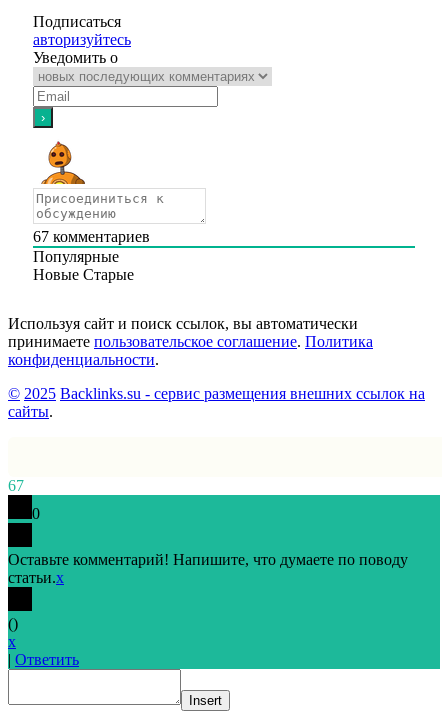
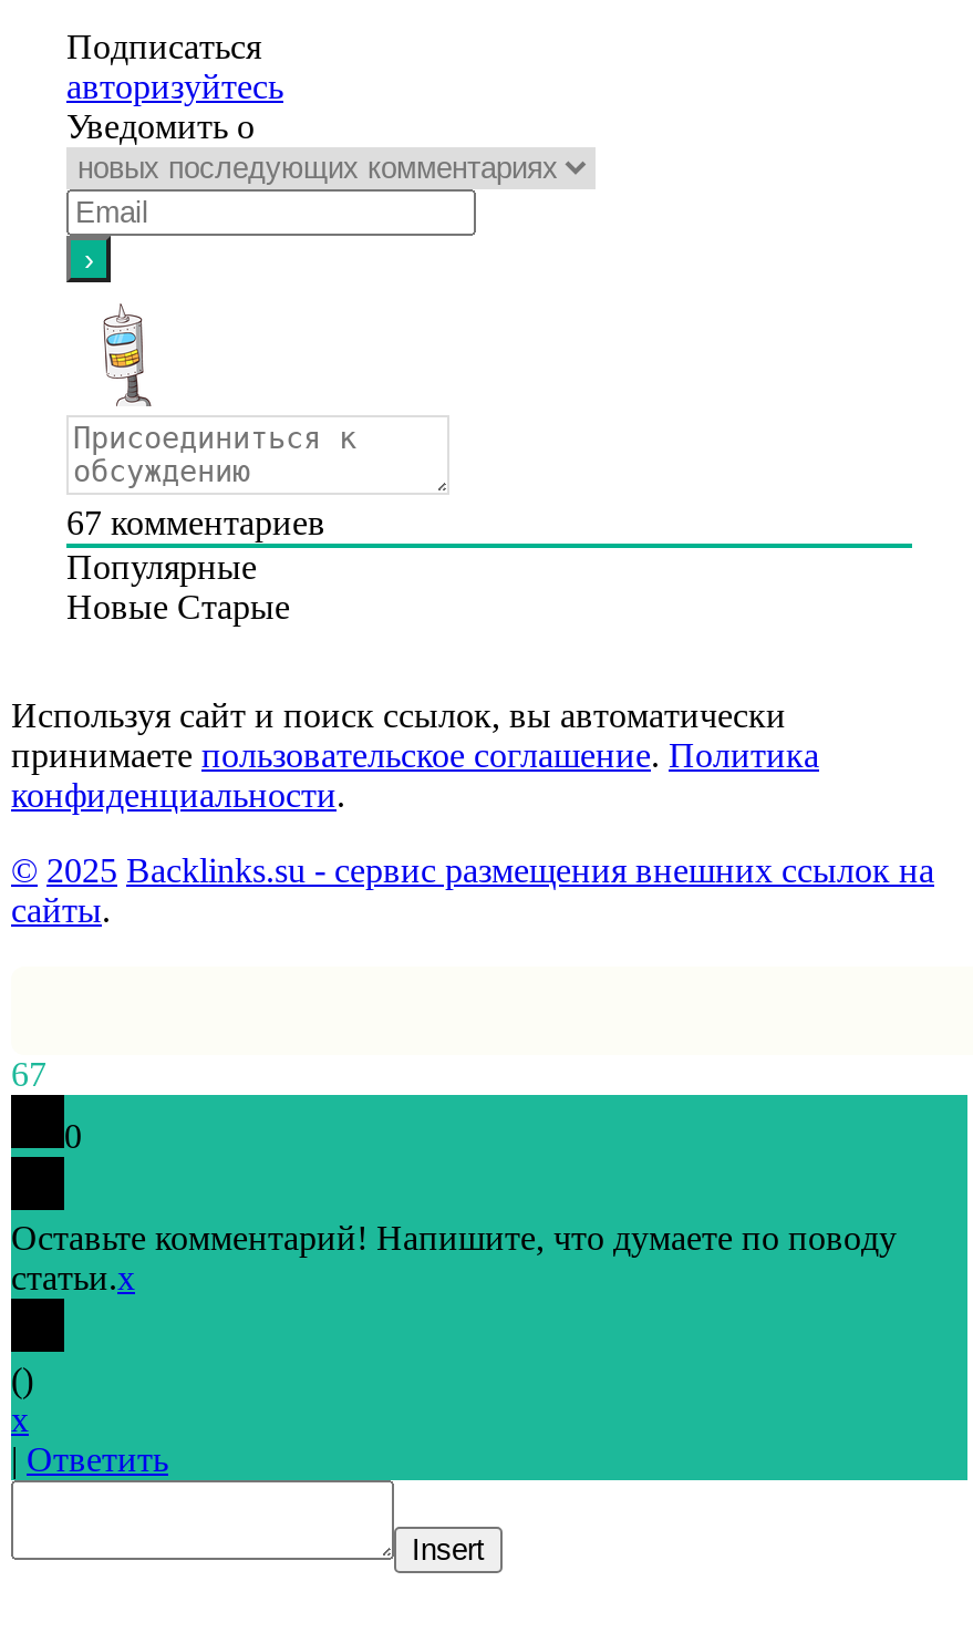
[41,142,86,185] [image] -> [86,304,182,406] [image]

